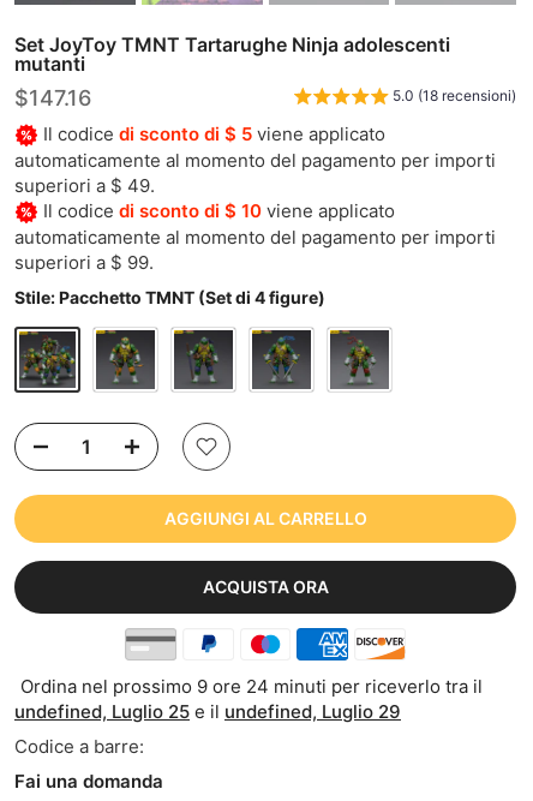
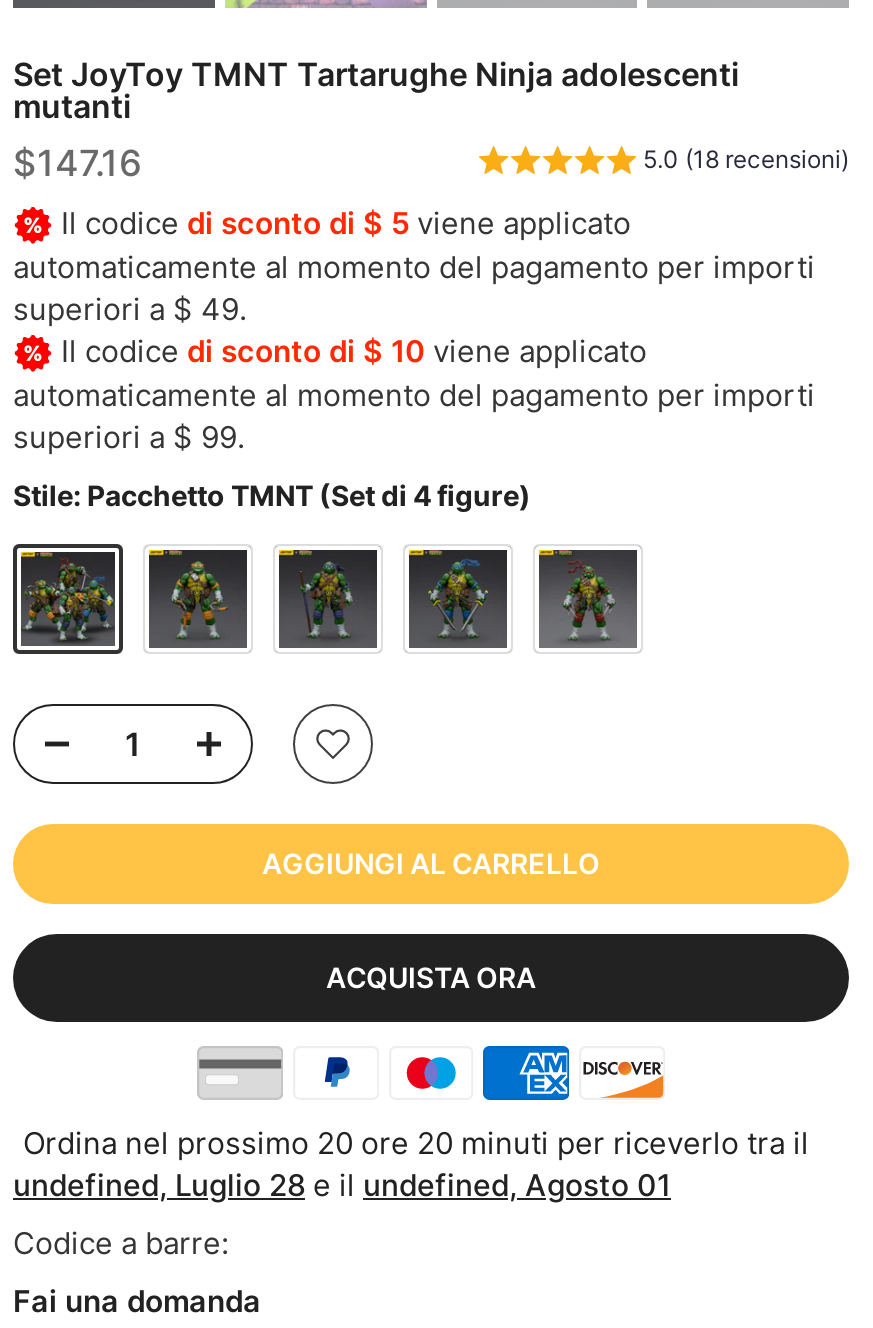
[20,675,483,697] Ordina nel prossimo 9 ore 24 minuti per riceverlo tra il -> [23,1123,809,1161] Ordina nel prossimo 20 ore 20 minuti per riceverlo tra il
[14,700,401,723] undefined, Luglio 25 e il undefined, Luglio 29 -> [13,1165,671,1203] undefined, Luglio 28 e il undefined, Agosto 01

